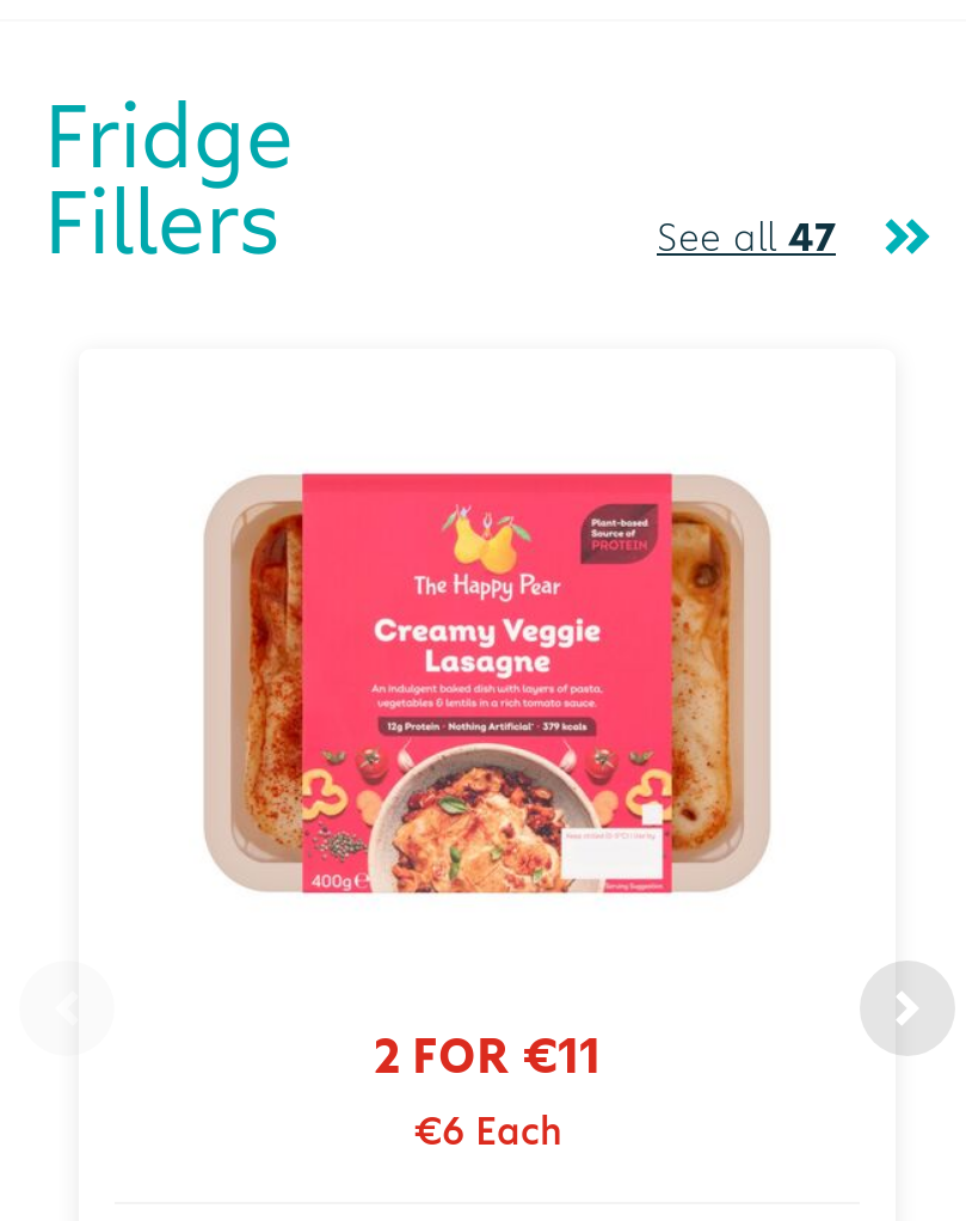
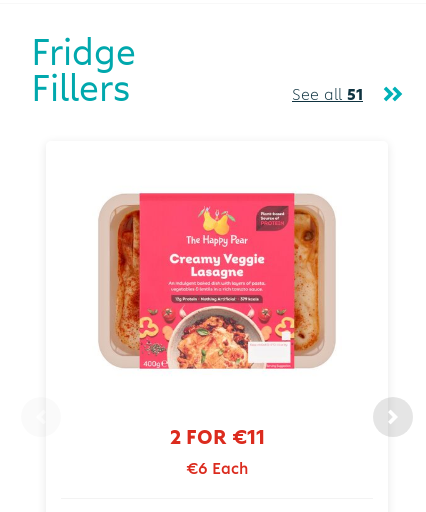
[657,211,836,263] See all 47 -> [292,83,363,105] See all 51

